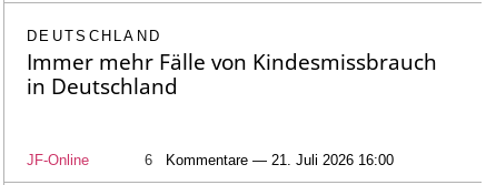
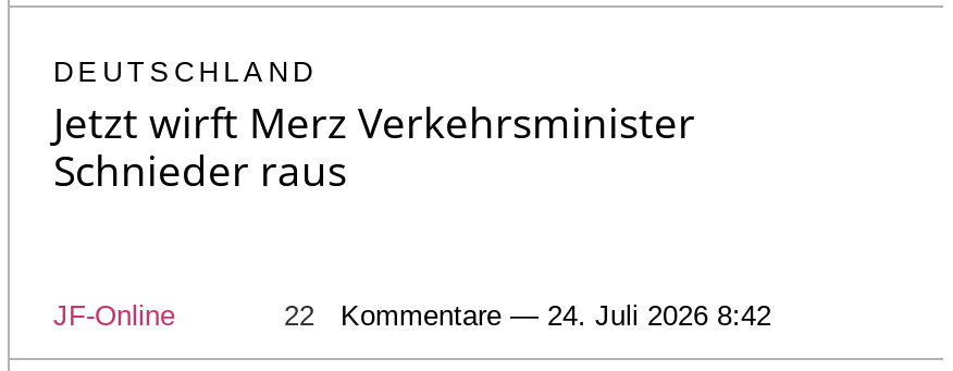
[27,48,437,101] Immer mehr Fälle von Kindesmissbrauch | in Deutschland -> [53,95,695,200] Jetzt wirft Merz Verkehrsminister | Schnieder raus
[140,152,152,169] 6 -> [275,300,314,332] 22
[166,152,394,169] Kommentare — 21. Juli 2026 16:00 -> [341,300,771,332] Kommentare — 24. Juli 2026 8:42

